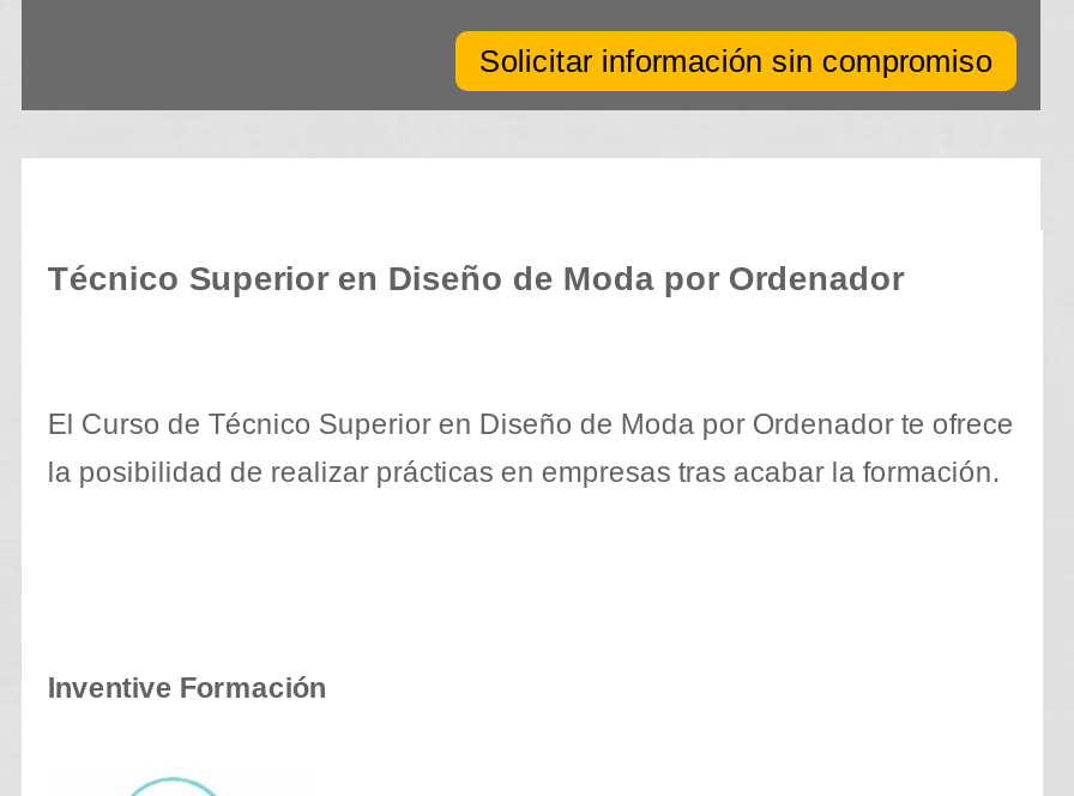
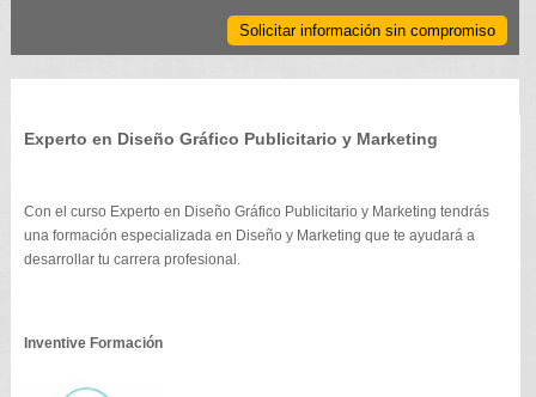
[48,259,904,297] Técnico Superior en Diseño de Moda por Ordenador -> [24,129,438,148] Experto en Diseño Gráfico Publicitario y Marketing
[48,408,1014,489] El Curso de Técnico Superior en Diseño de Moda por Ordenador te ofrece | la posibilidad de realizar prácticas en empresas tras acabar la formación. -> [24,203,489,268] Con el curso Experto en Diseño Gráfico Publicitario y Marketing tendrás | una formación especializada en Diseño y Marketing que te ayudará a | desarrollar tu carrera profesional.

